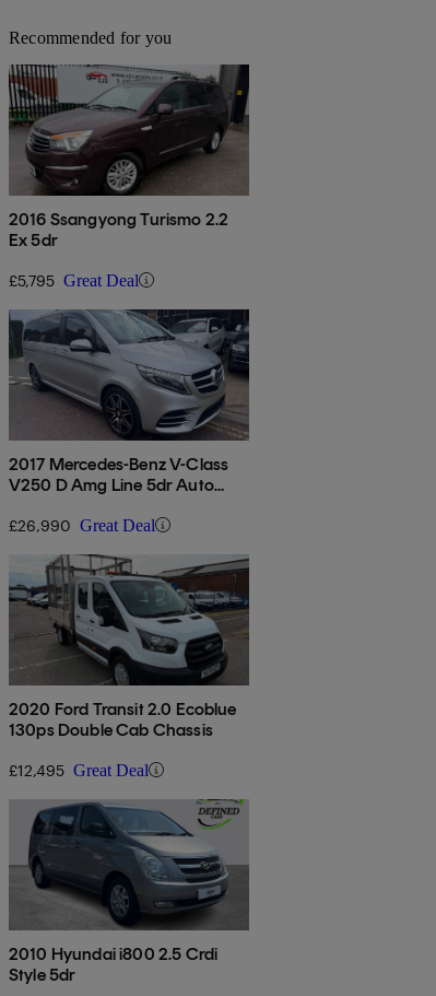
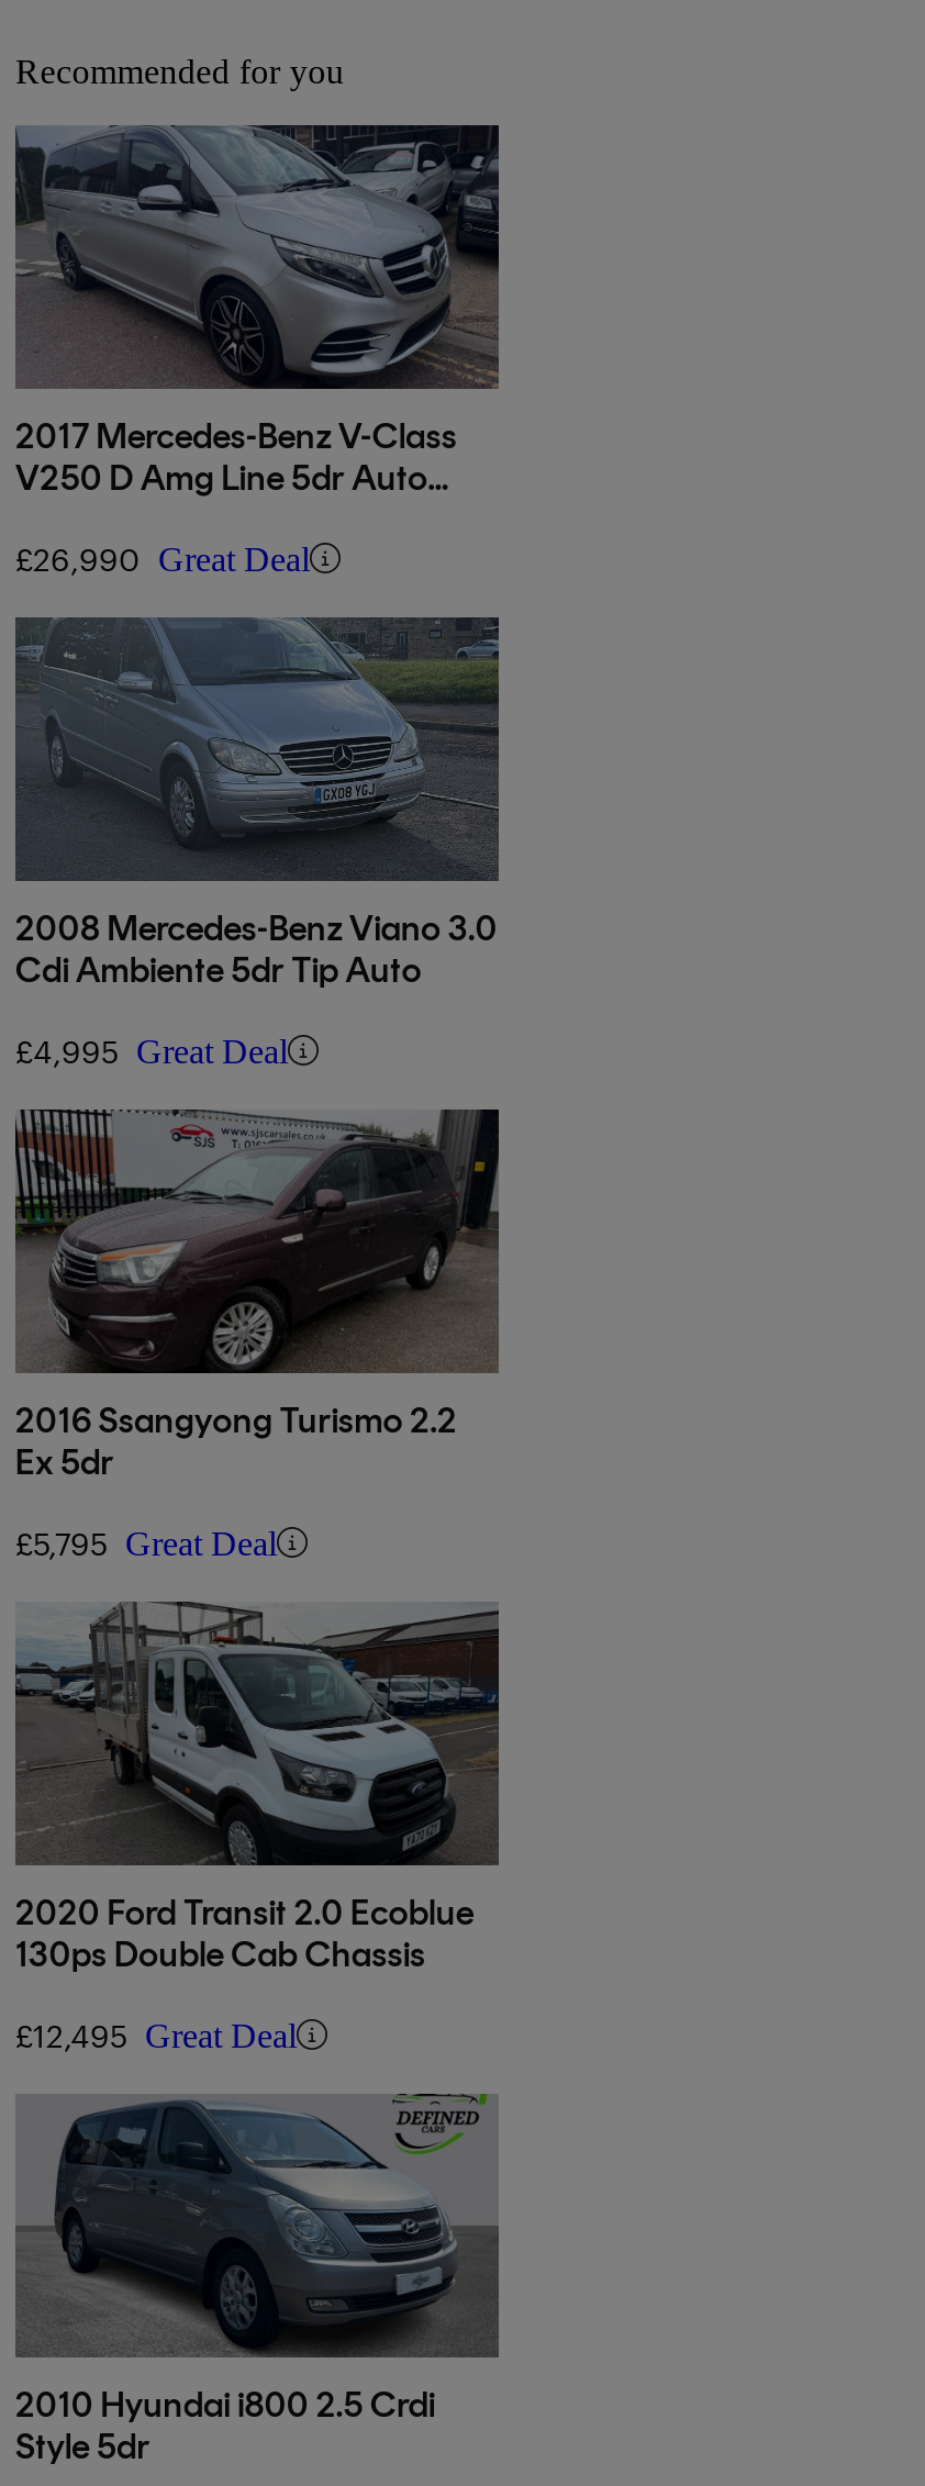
moved [9,63,250,289] -> [13,1108,499,1562]: [image] | 2016 Ssangyong Turismo 2.2 | Ex 5dr | £5,795 Great Deal
moved [9,307,250,534] -> [15,122,501,578]: [image] | 2017 Mercedes-Benz V-Class | V250 D Amg Line 5dr Auto | £26,990 Great Deal
none -> [15,616,501,1070] [image] | 2008 Mercedes-Benz Viano 3.0 | Cdi Ambiente 5dr Tip Auto | £4,995 Great Deal

